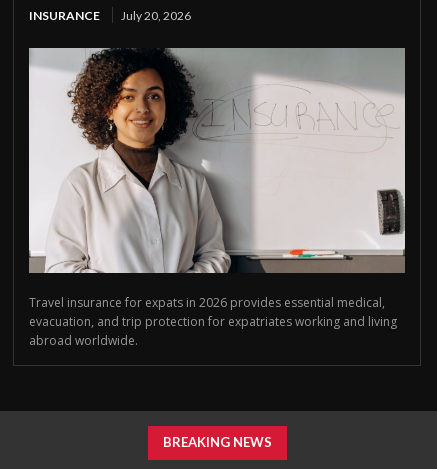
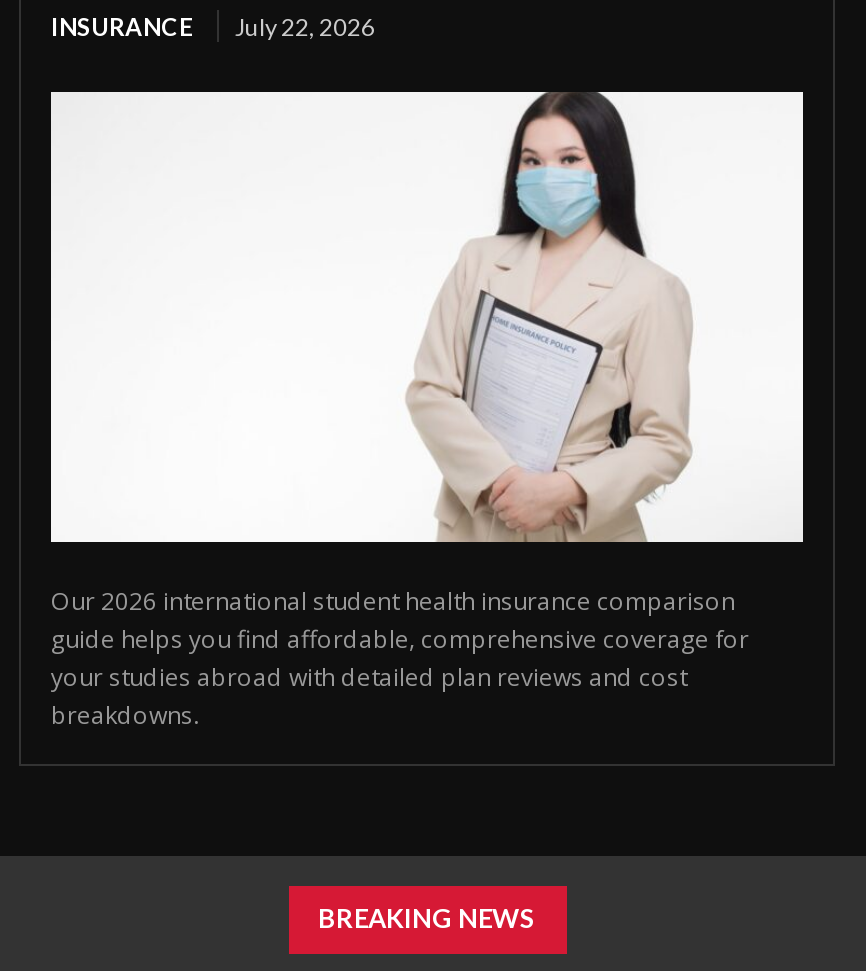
[29,8,191,23] INSURANCE July 20, 2026 -> [51,11,375,41] INSURANCE July 22, 2026
[29,47,406,349] [image] | Travel insurance for expats in 2026 provides essential medical, | evacuation, and trip protection for expatriates working and living | abroad worldwide. -> [51,92,803,732] [image] | Our 2026 international student health insurance comparison | guide helps you find affordable, comprehensive coverage for | your studies abroad with detailed plan reviews and cost | breakdowns.

